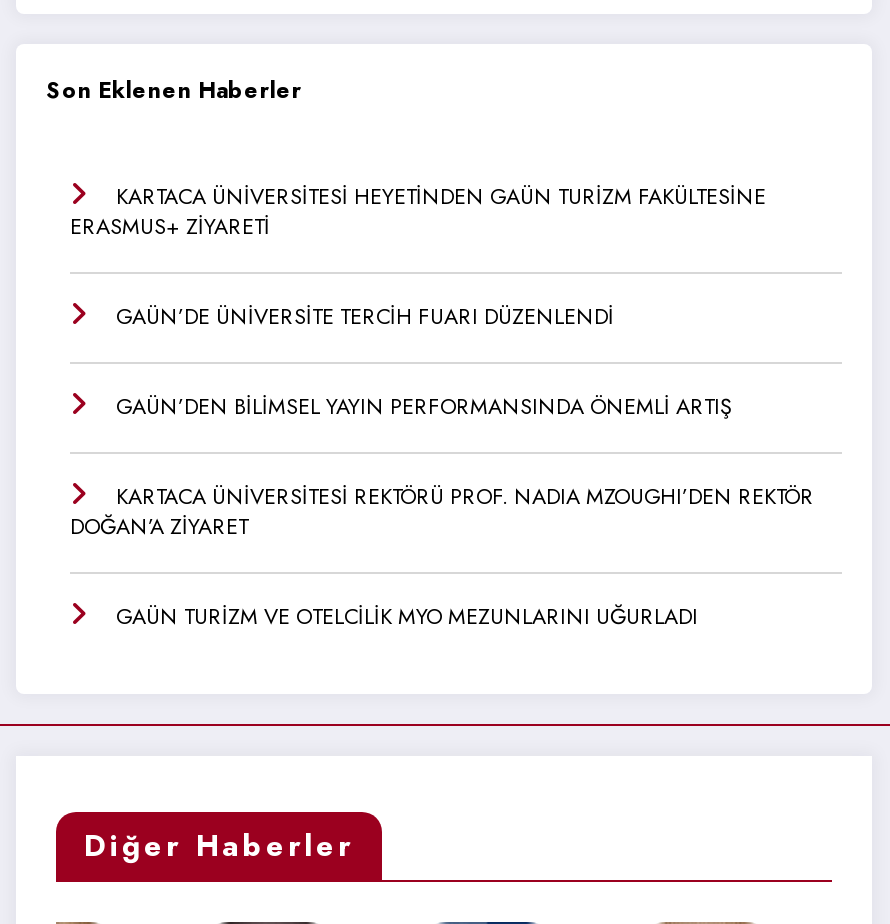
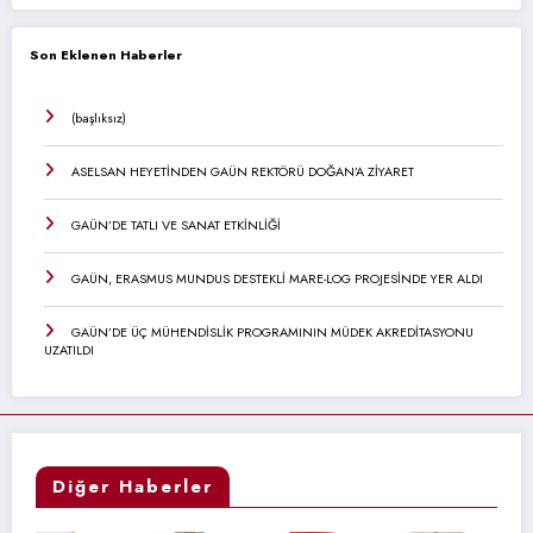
[70,180,766,242] KARTACA ÜNİVERSİTESİ HEYETİNDEN GAÜN TURİZM FAKÜLTESİNE | ERASMUS+ ZİYARETİ -> [71,108,126,127] (başlıksız)
[116,300,614,332] GAÜN’DE ÜNİVERSİTE TERCİH FUARI DÜZENLENDİ -> [71,162,414,181] ASELSAN HEYETİNDEN GAÜN REKTÖRÜ DOĞAN’A ZİYARET
[116,390,732,422] GAÜN’DEN BİLİMSEL YAYIN PERFORMANSINDA ÖNEMLİ ARTIŞ -> [71,215,281,234] GAÜN’DE TATLI VE SANAT ETKİNLİĞİ
[70,480,814,542] KARTACA ÜNİVERSİTESİ REKTÖRÜ PROF. NADIA MZOUGHI’DEN REKTÖR | DOĞAN’A ZİYARET -> [71,269,483,288] GAÜN, ERASMUS MUNDUS DESTEKLİ MARE-LOG PROJESİNDE YER ALDI
[116,600,698,632] GAÜN TURİZM VE OTELCİLİK MYO MEZUNLARINI UĞURLADI -> [44,322,474,359] GAÜN’DE ÜÇ MÜHENDİSLİK PROGRAMININ MÜDEK AKREDİTASYONU | UZATILDI

